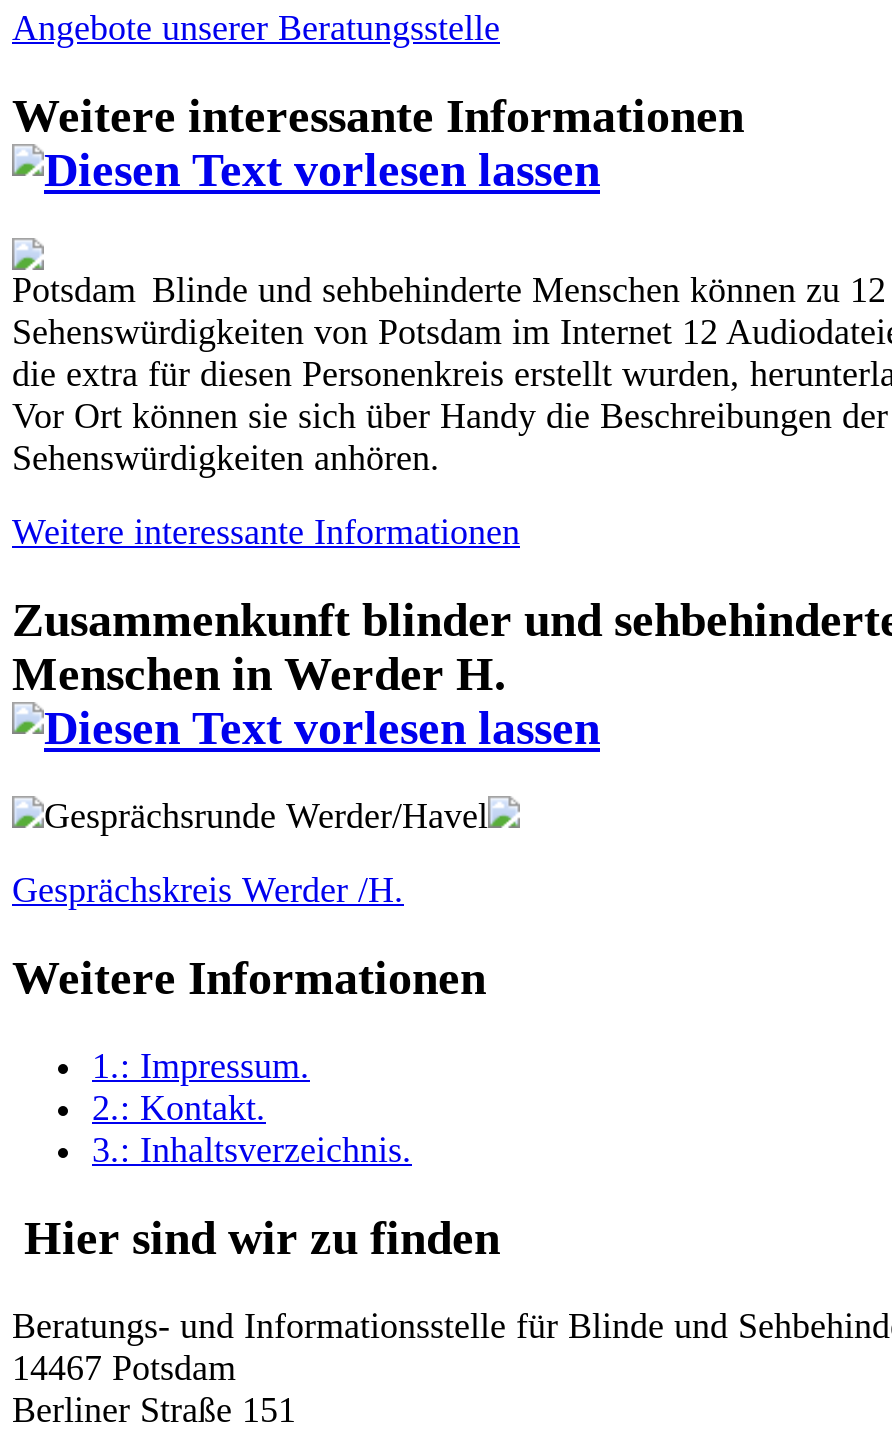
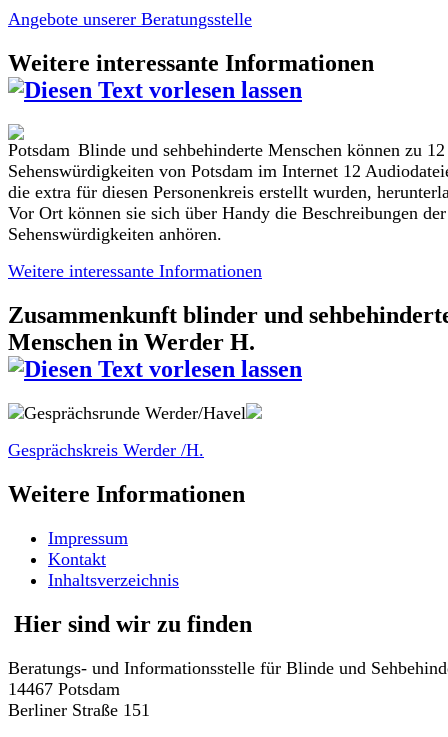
[92,1046,412,1170] 1.: Impressum. | 2.: Kontakt. | 3.: Inhaltsverzeichnis. -> [48,528,179,590] Impressum | Kontakt | Inhaltsverzeichnis

